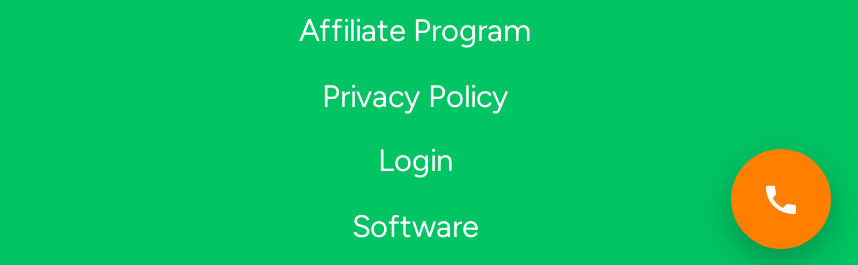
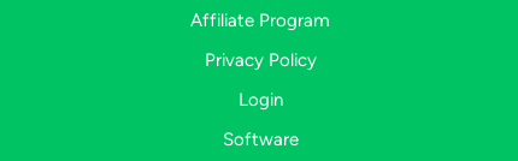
[729,147,833,253] [image] -> none

